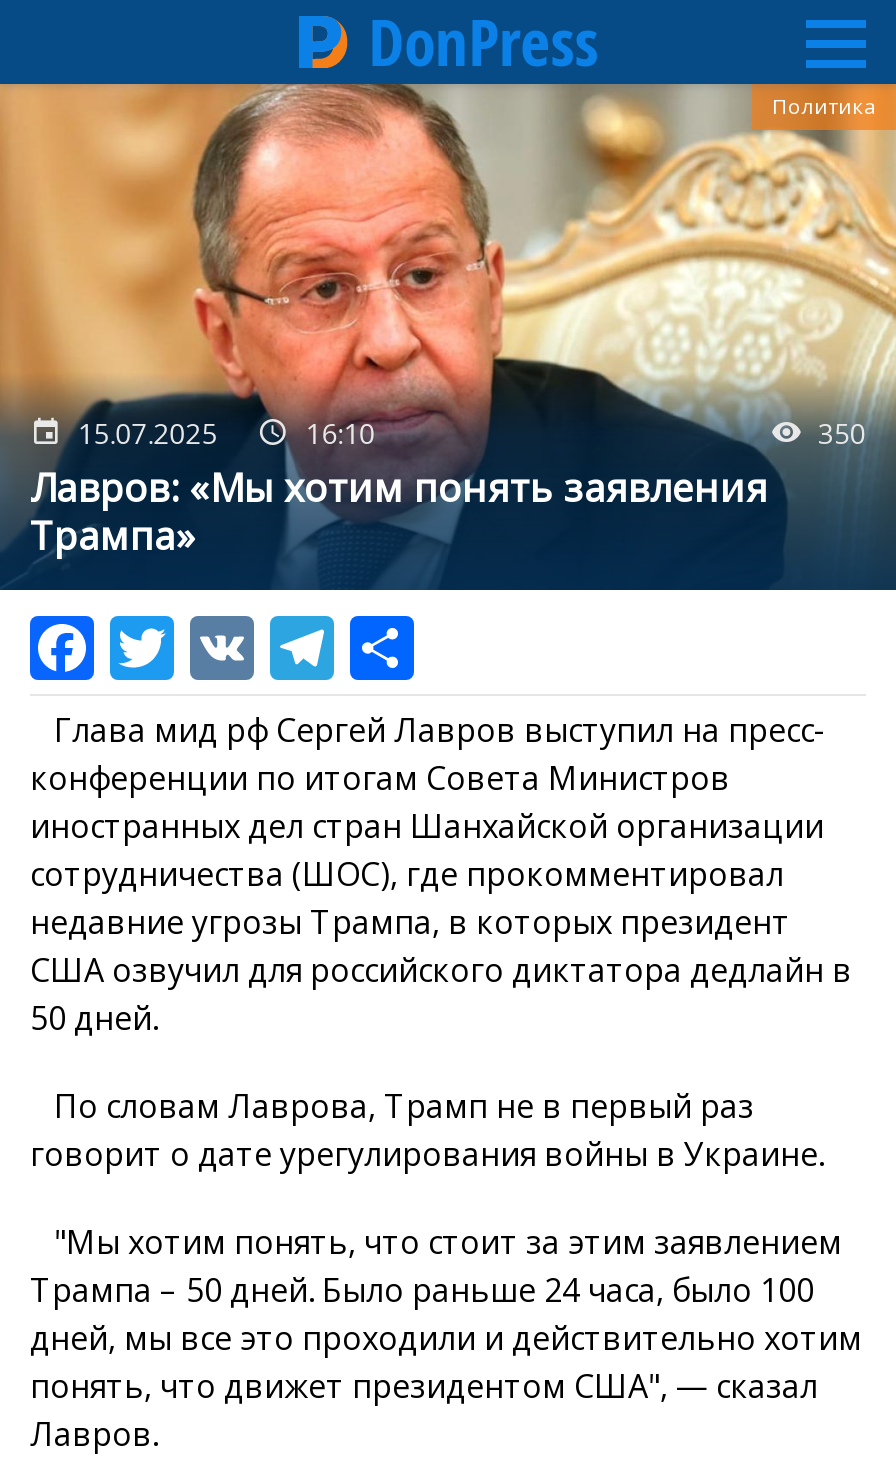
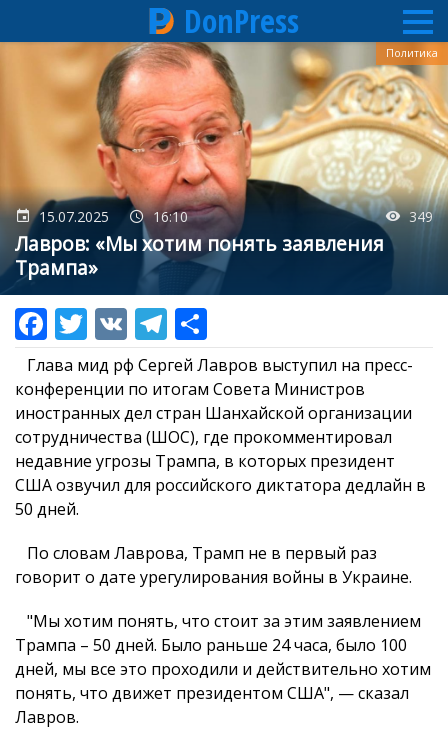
[818,414,866,452] 350 -> [409,207,433,226] 349

